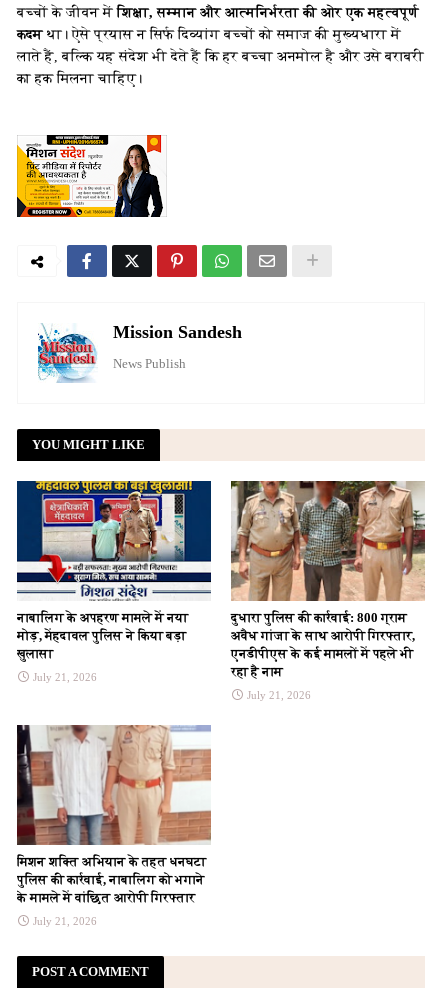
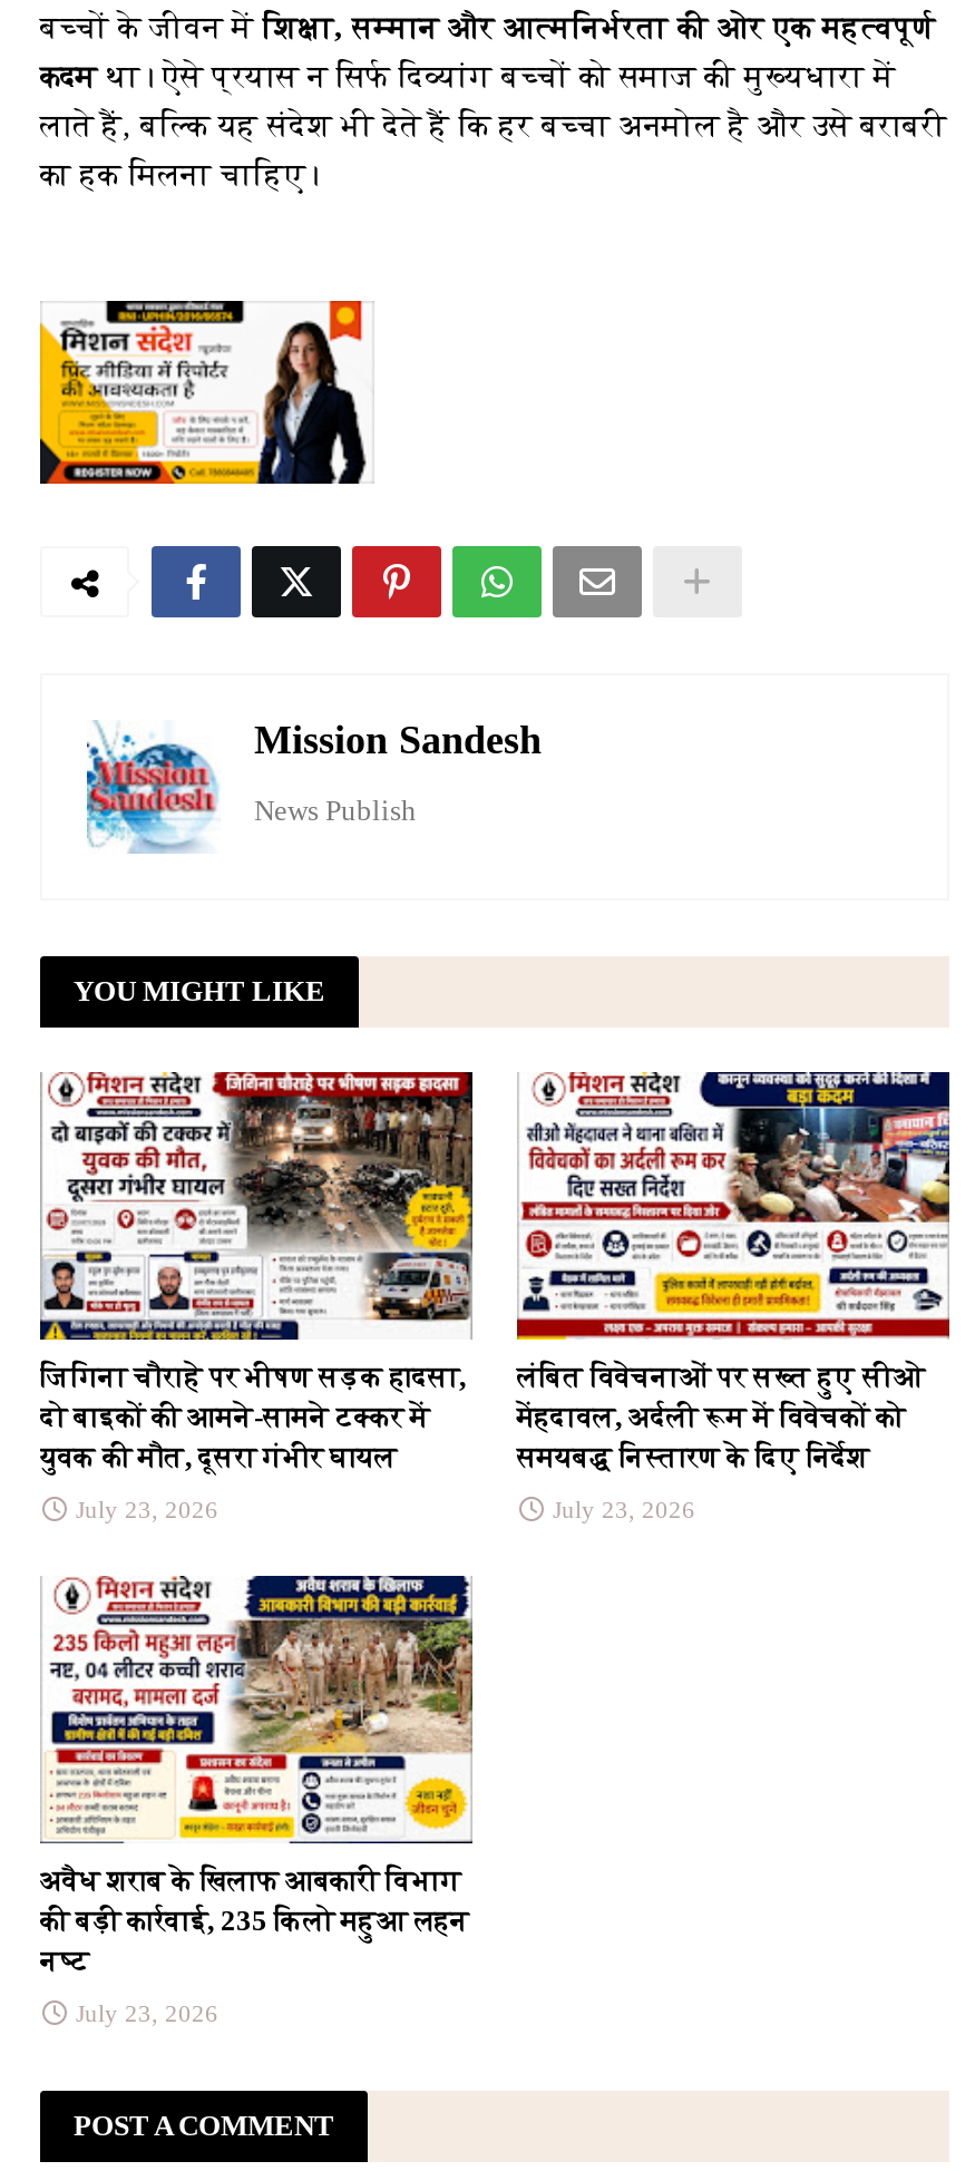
[16,480,211,661] [image] | नाबालिग के अपहरण मामले में नया | मोड़, मेंहदावल पुलिस ने किया बड़ा | खुलासा -> [40,1070,475,1474] [image] | जिगिना चौराहे पर भीषण सड़क हादसा, | दो बाइकों की आमने-सामने टक्कर में | युवक की मौत, दूसरा गंभीर घायल
[230,480,425,679] [image] | दुधारा पुलिस की कार्रवाई: 800 ग्राम | अवैध गांजा के साथ आरोपी गिरफ्तार, | एनडीपीएस के कई मामलों में पहले भी | रहा है नाम -> [517,1070,952,1474] [image] | लंबित विवेचनाओं पर सख्त हुए सीओ | मेंहदावल, अर्दली रूम में विवेचकों को | समयबद्ध निस्तारण के दिए निर्देश
[33,671,97,683] July 21, 2026 -> [76,1497,218,1523] July 23, 2026
[247,689,311,701] July 21, 2026 -> [553,1497,695,1523] July 23, 2026
[16,724,211,905] [image] | मिशन शक्ति अभियान के तहत धनघटा | पुलिस की कार्रवाई, नाबालिग को भगाने | के मामले में वांछित आरोपी गिरफ्तार -> [40,1574,475,1978] [image] | अवैध शराब के खिलाफ आबकारी विभाग | की बड़ी कार्रवाई, 235 किलो महुआ लहन | नष्ट
[33,915,97,927] July 21, 2026 -> [76,2000,218,2027] July 23, 2026

